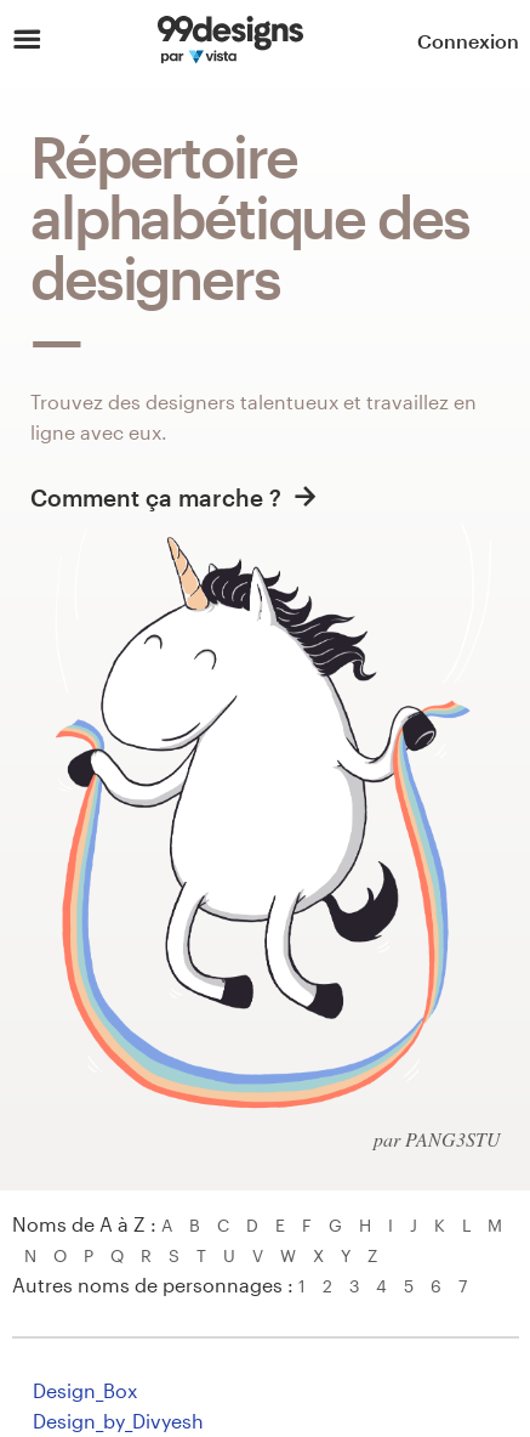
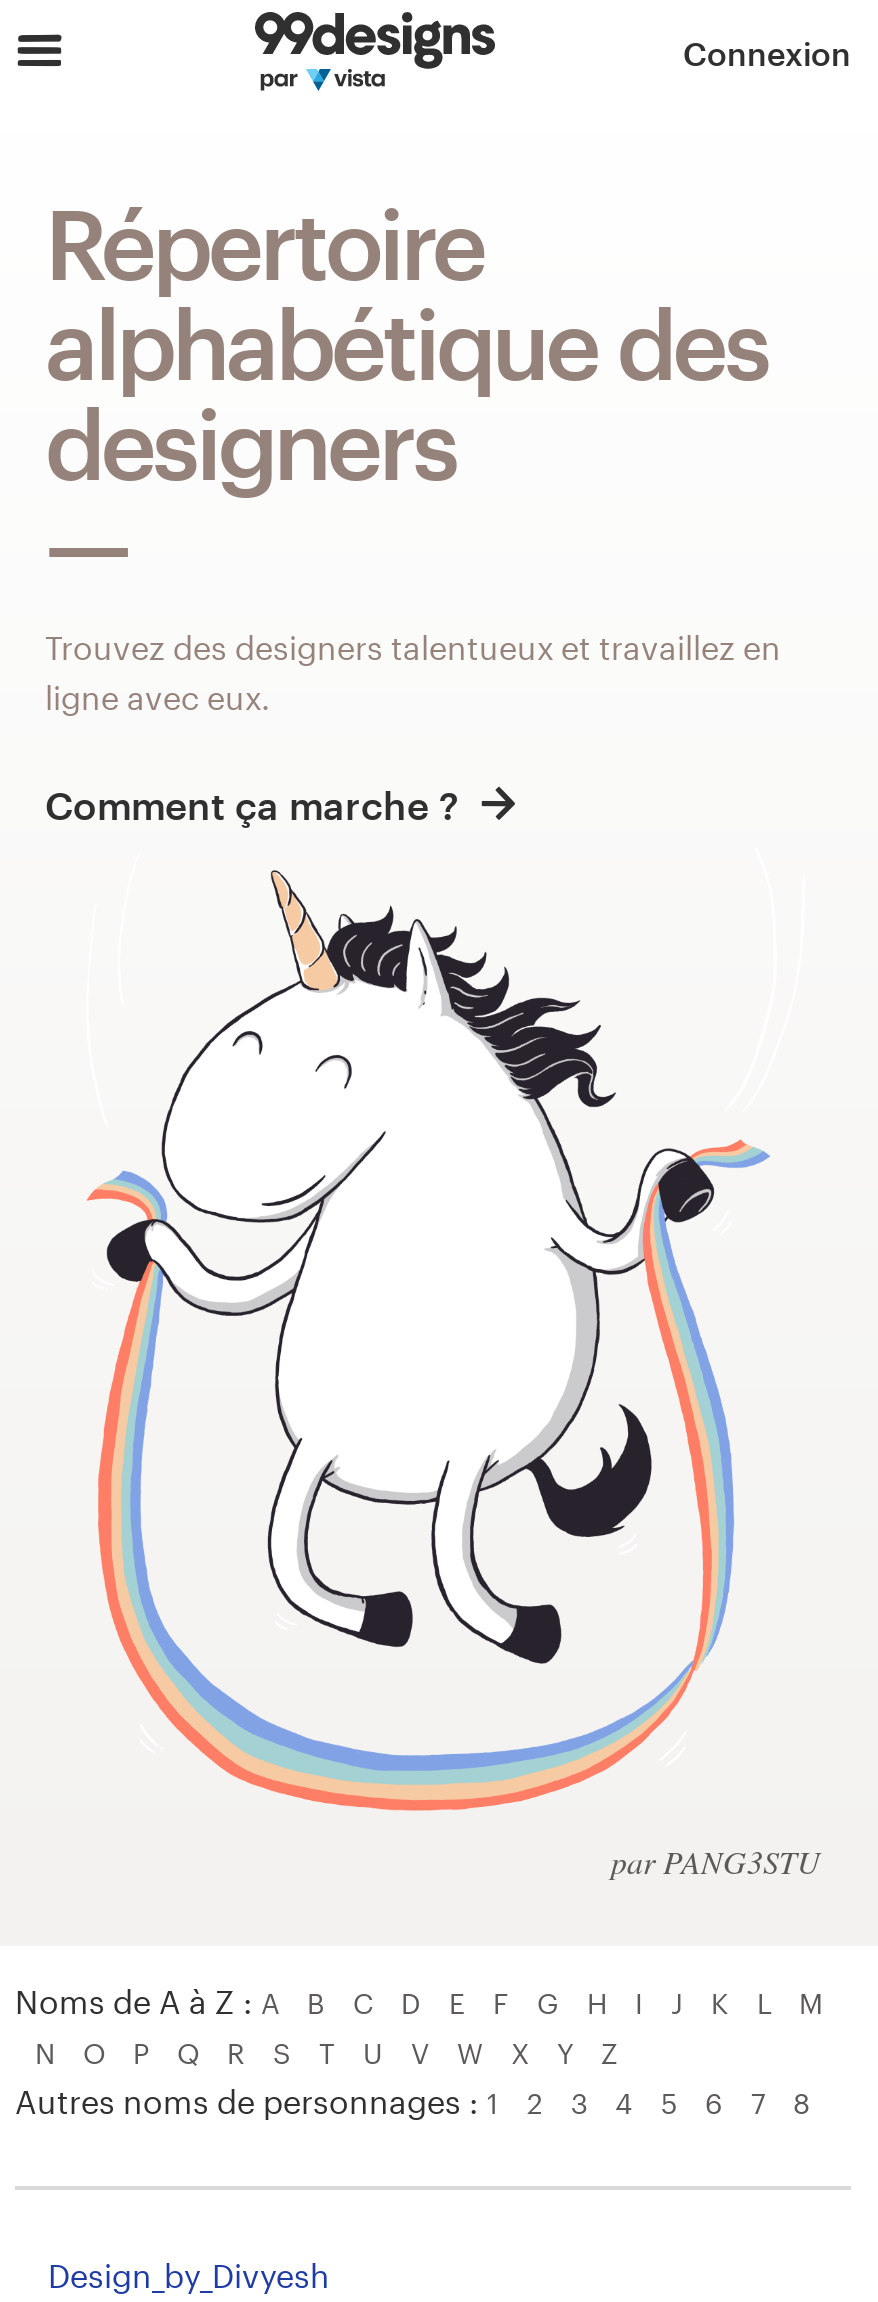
[32,1379,136,1402] Design_Box -> [793,2087,811,2121] 8

